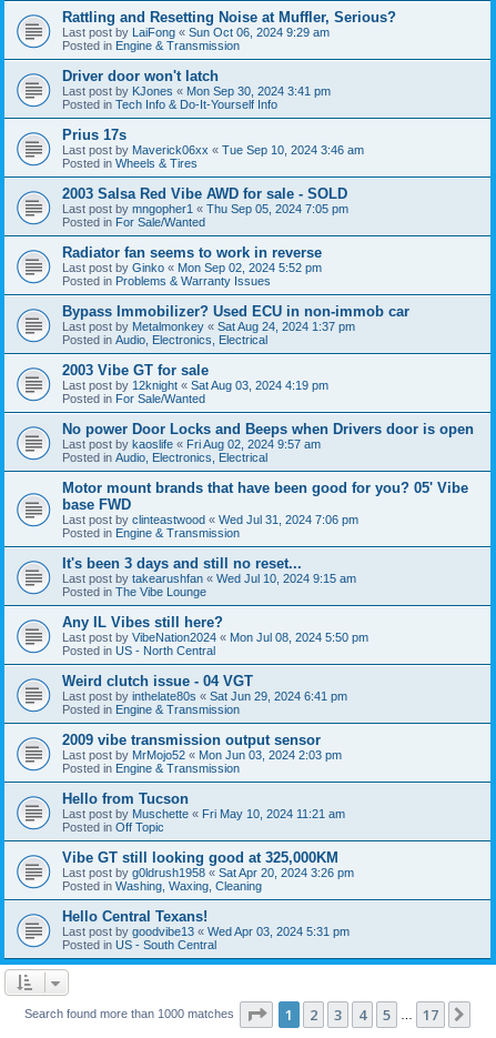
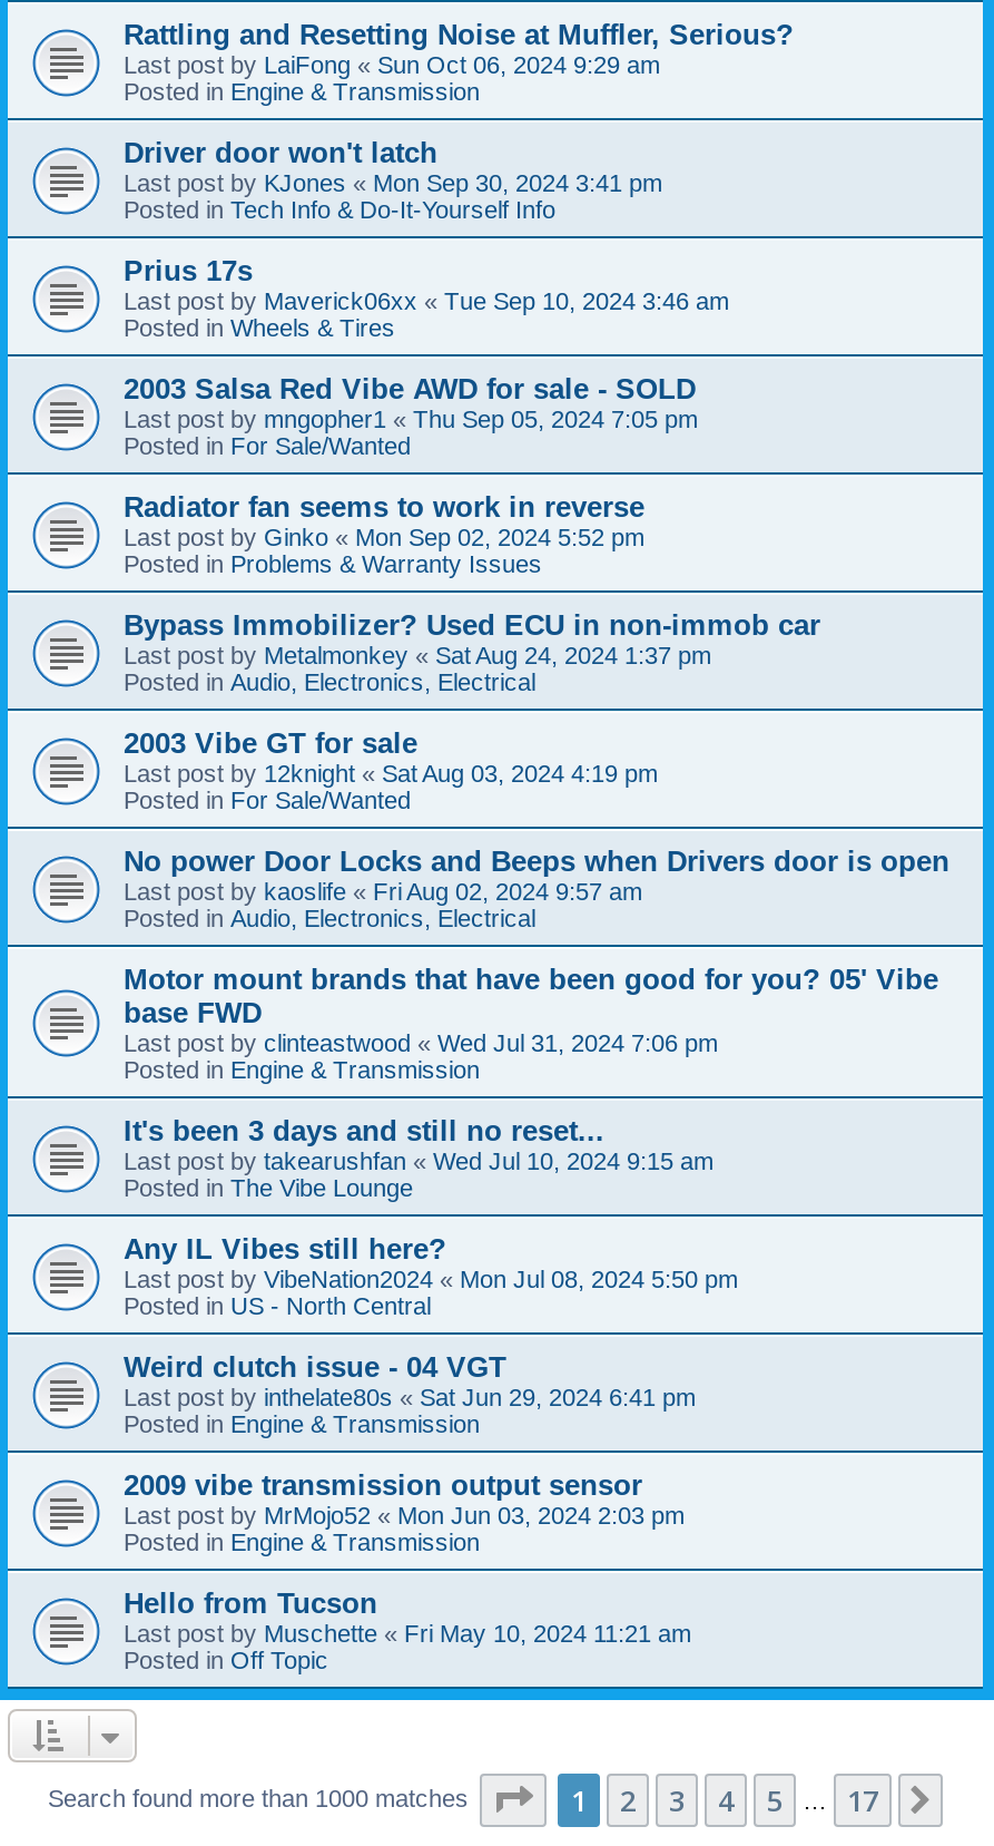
[62,849,354,951] Vibe GT still looking good at 325,000KM | Last post by g0ldrush1958 «Sat Apr 20, 2024 3:26 pm | Posted in Washing, Waxing, Cleaning | Hello Central Texans! | Last post by goodvibe13 «Wed Apr 03, 2024 5:31 pm | Posted in US - South Central -> none

